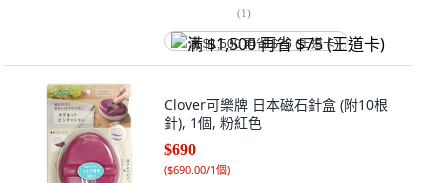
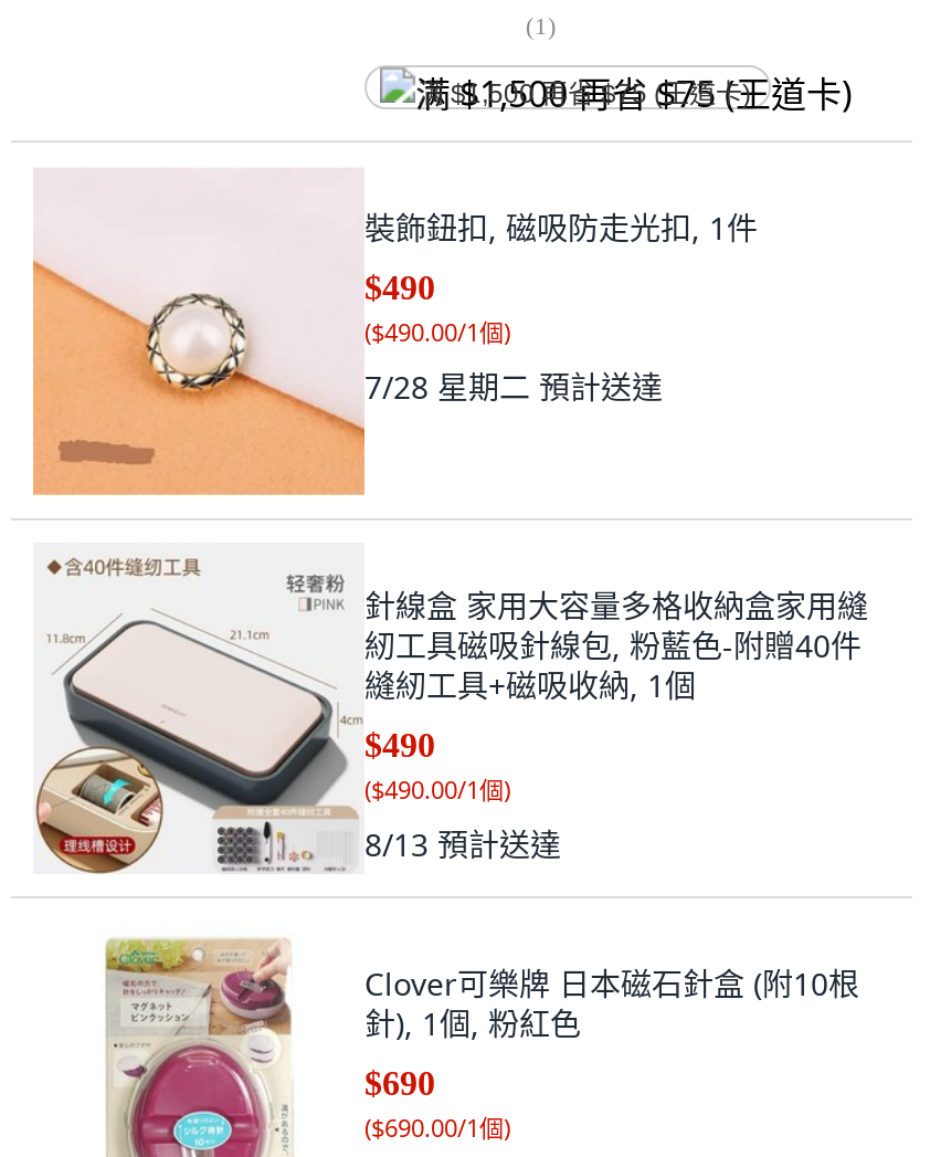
none -> [31,169,758,496] [image] | 裝飾鈕扣, 磁吸防走光扣, 1件 | $490 | ($490.00/1個) | 7/28 星期二預計送達
none -> [33,554,868,876] [image] | 針線盒 家用大容量多格收納盒家用縫 | 紉工具磁吸針線包, 粉藍色-附贈40件 | 縫紉工具+磁吸收納, 1個 | $490 | ($490.00/1個) | 8/13預計送達

